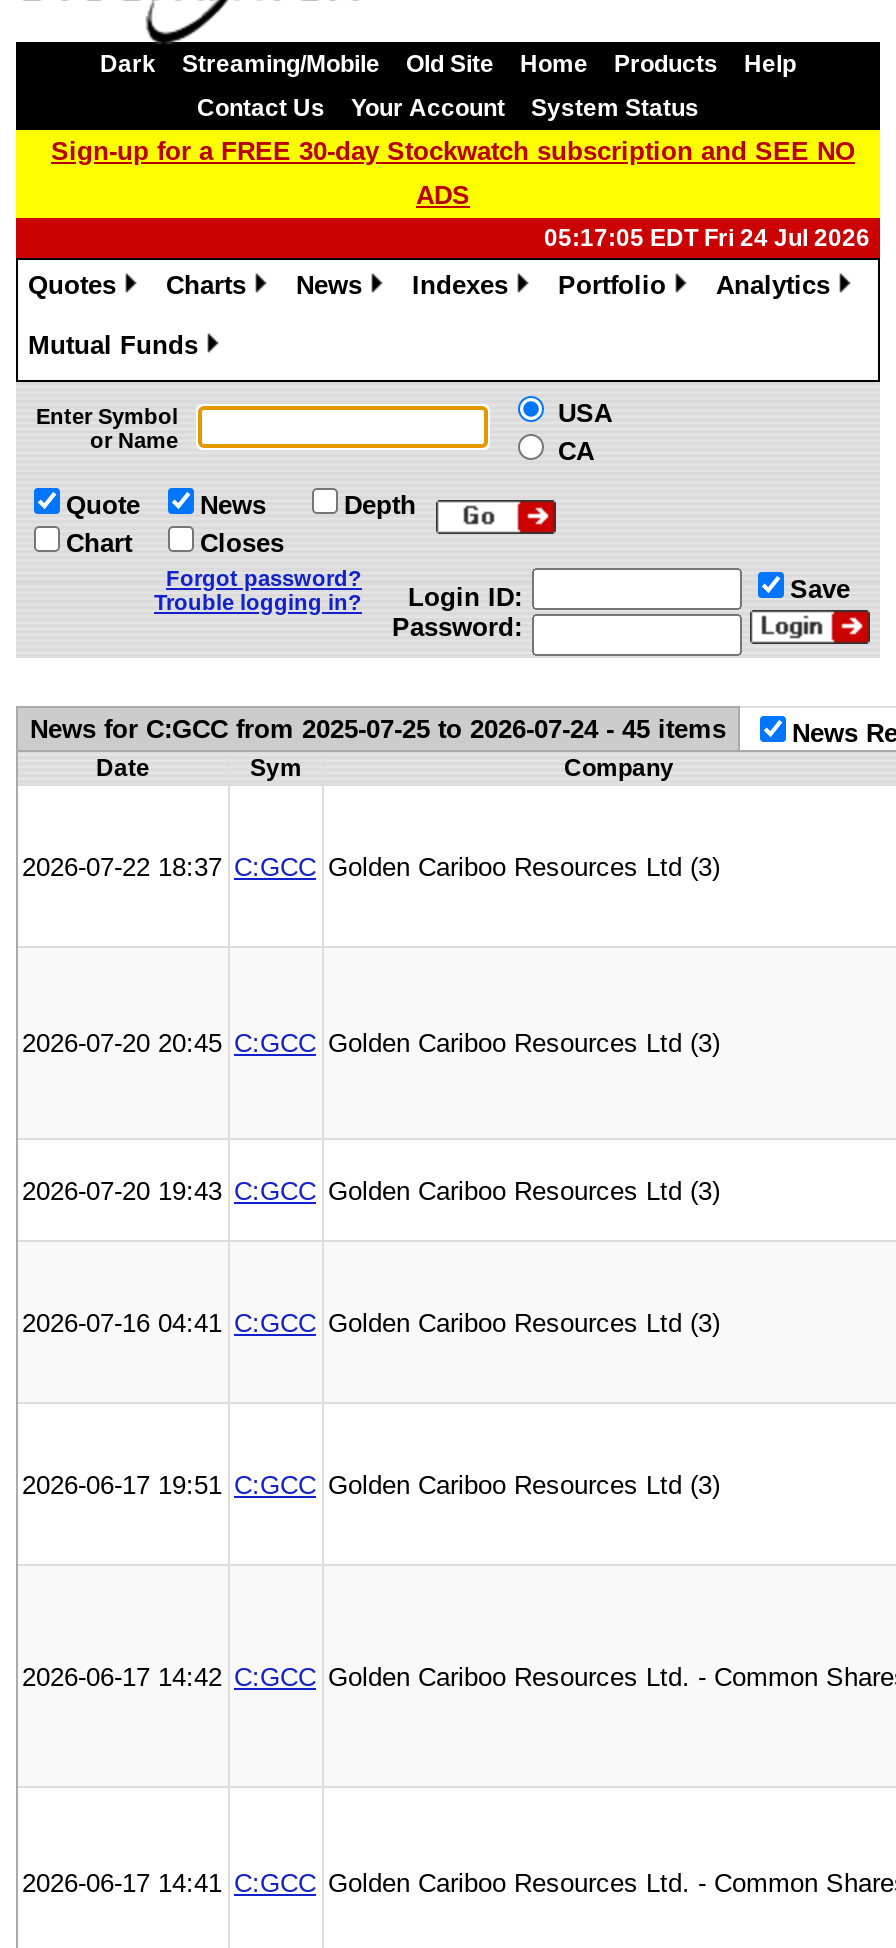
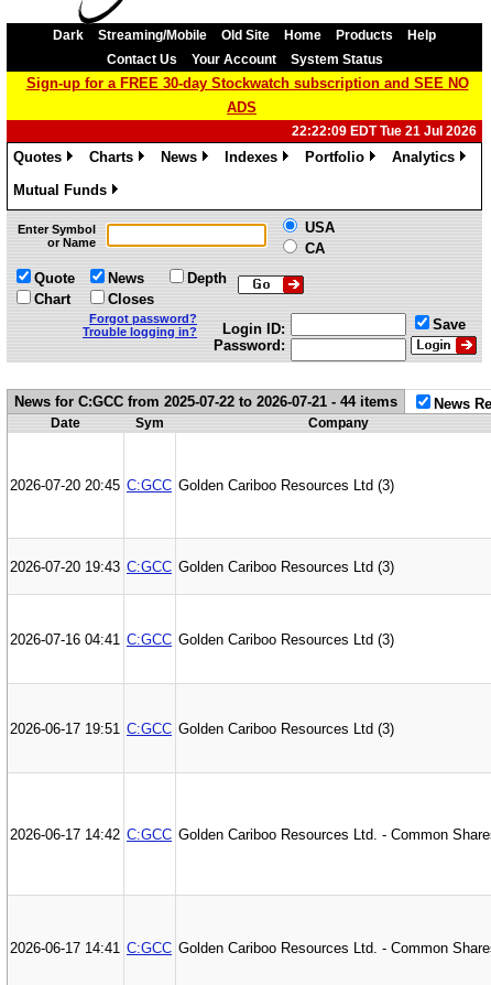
[544,224,870,252] 05:17:05 EDT Fri 24 Jul 2026 -> [292,123,477,139] 22:22:09 EDT Tue 21 Jul 2026
[30,714,726,744] News for C:GCC from 2025-07-25 to 2026-07-24 - 45 items -> [14,393,397,410] News for C:GCC from 2025-07-22 to 2026-07-21 - 44 items
[22,852,720,882] 2026-07-22 18:37 C:GCC Golden Cariboo Resources Ltd (3) -> none

